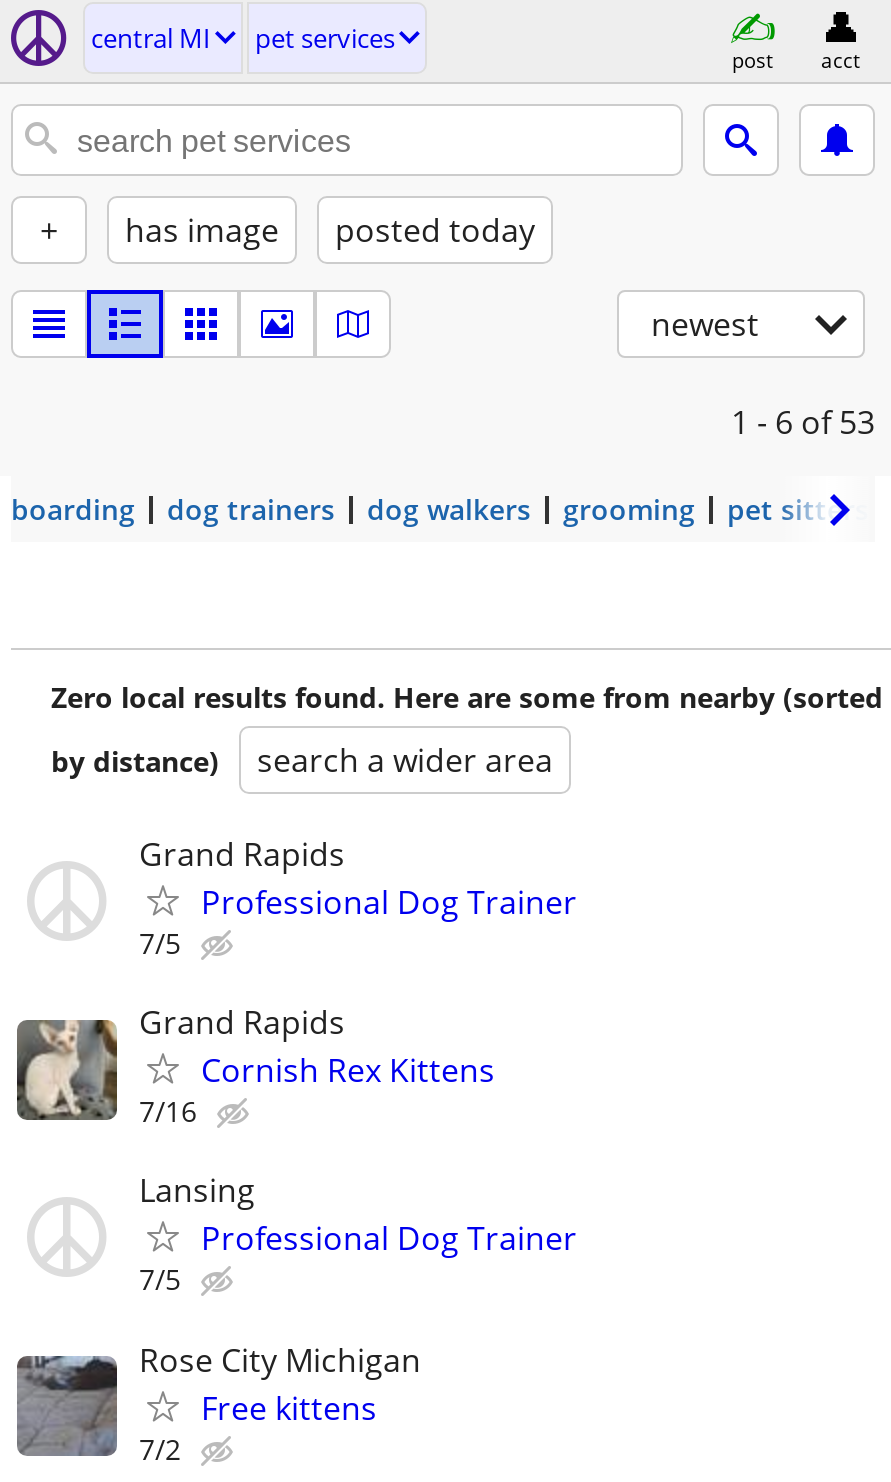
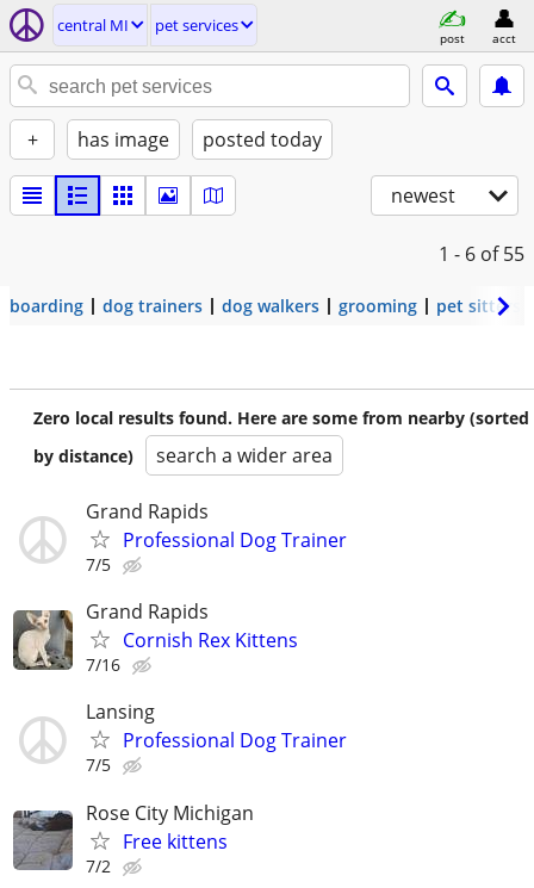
[731,400,875,444] 1 - 6 of 53 -> [439,241,524,267] 1 - 6 of 55

